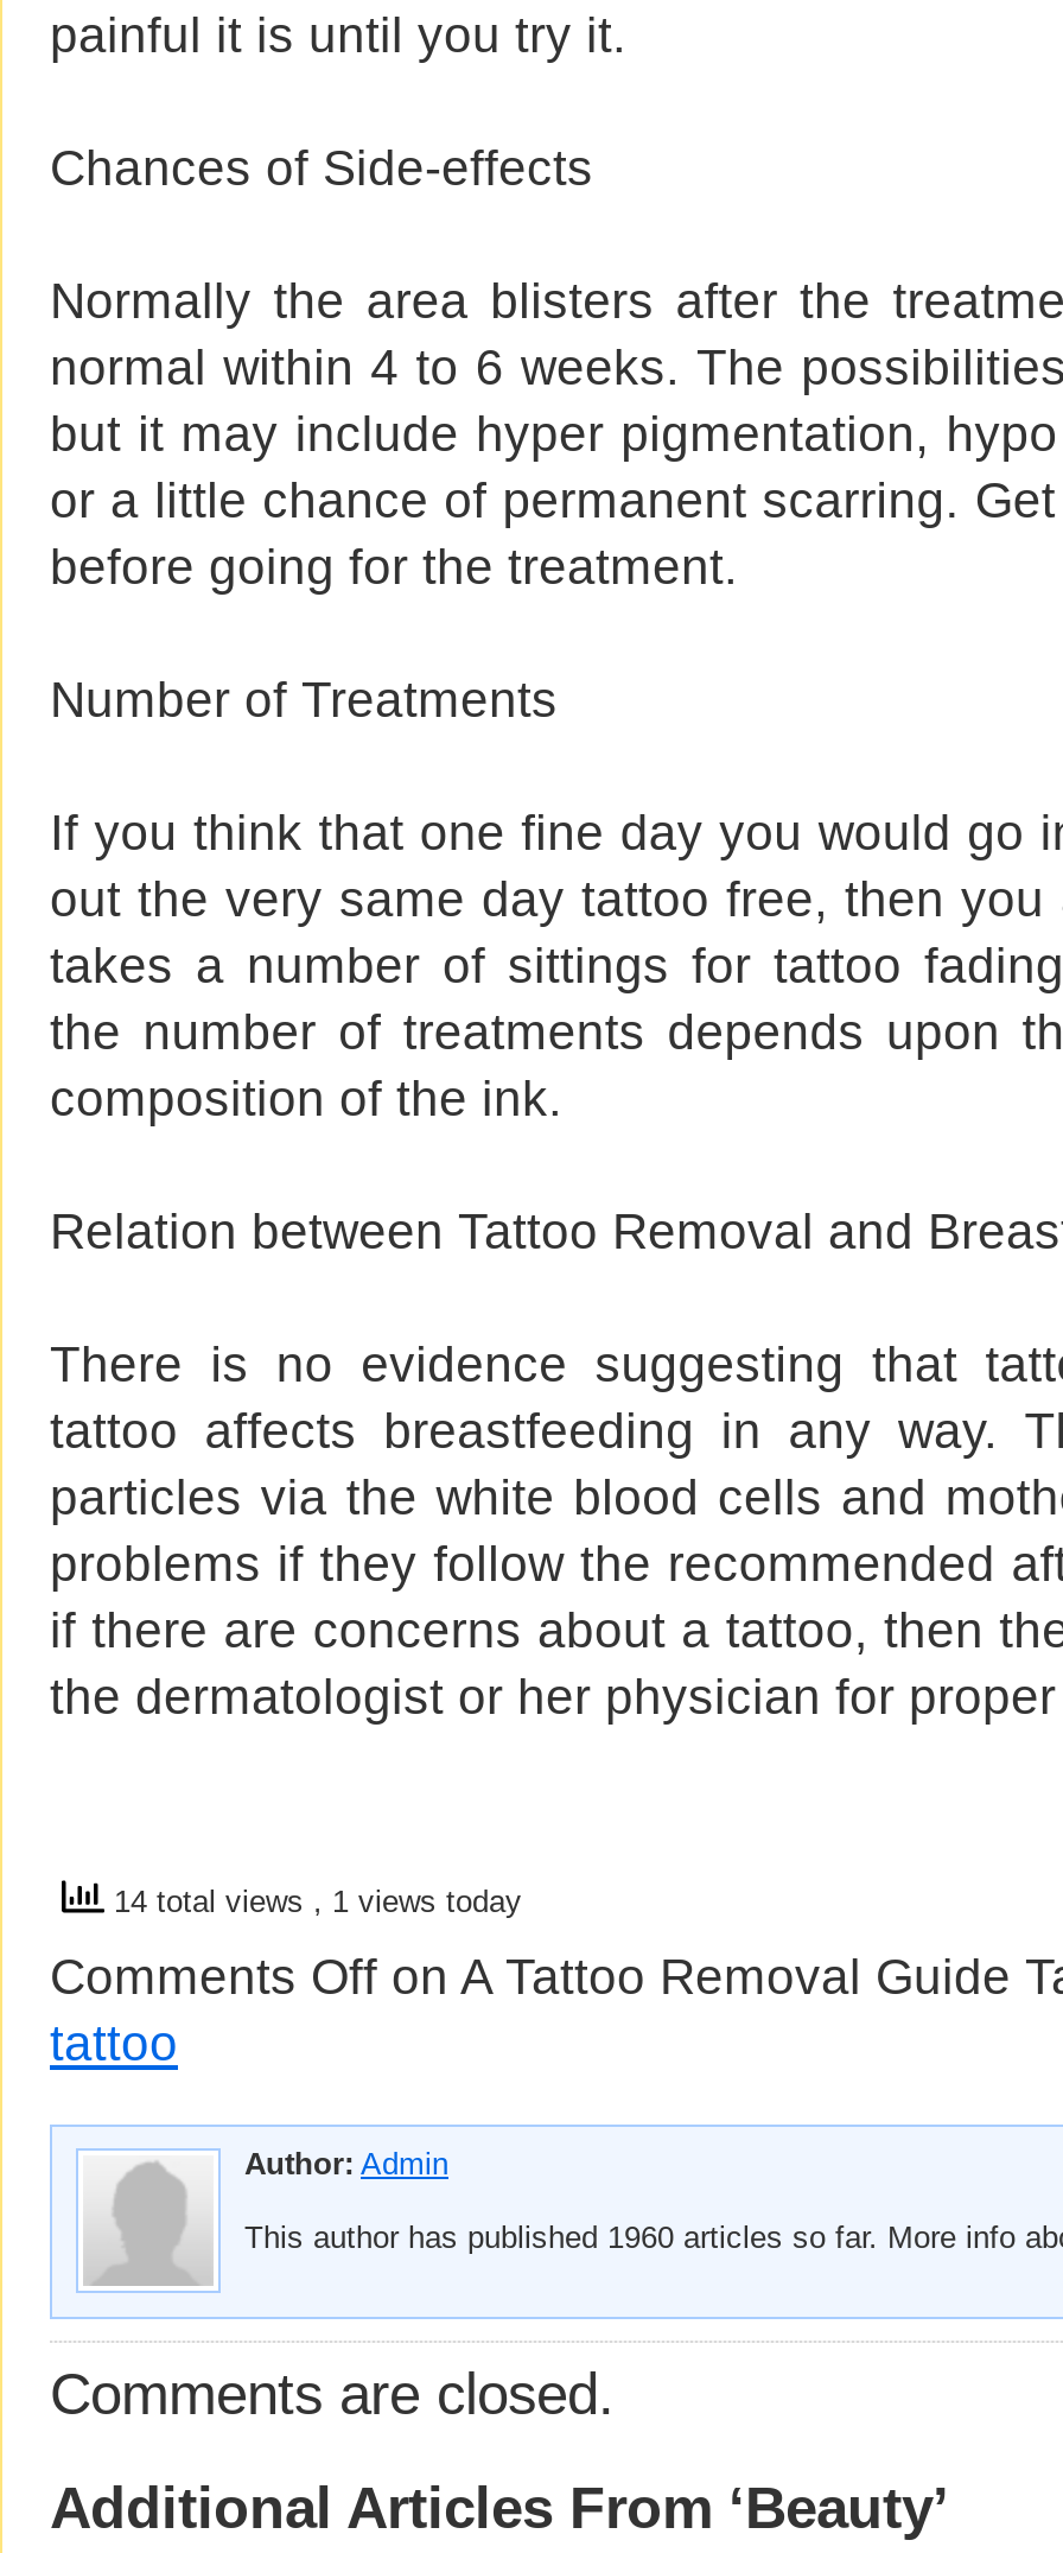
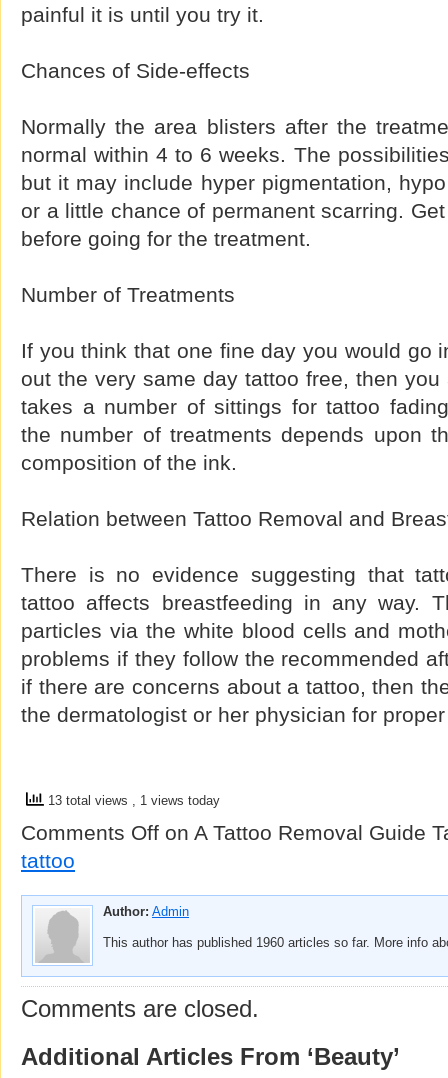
[104,1883,522,1919] 14 total views, 1 views today -> [44,793,220,808] 13 total views, 1 views today

